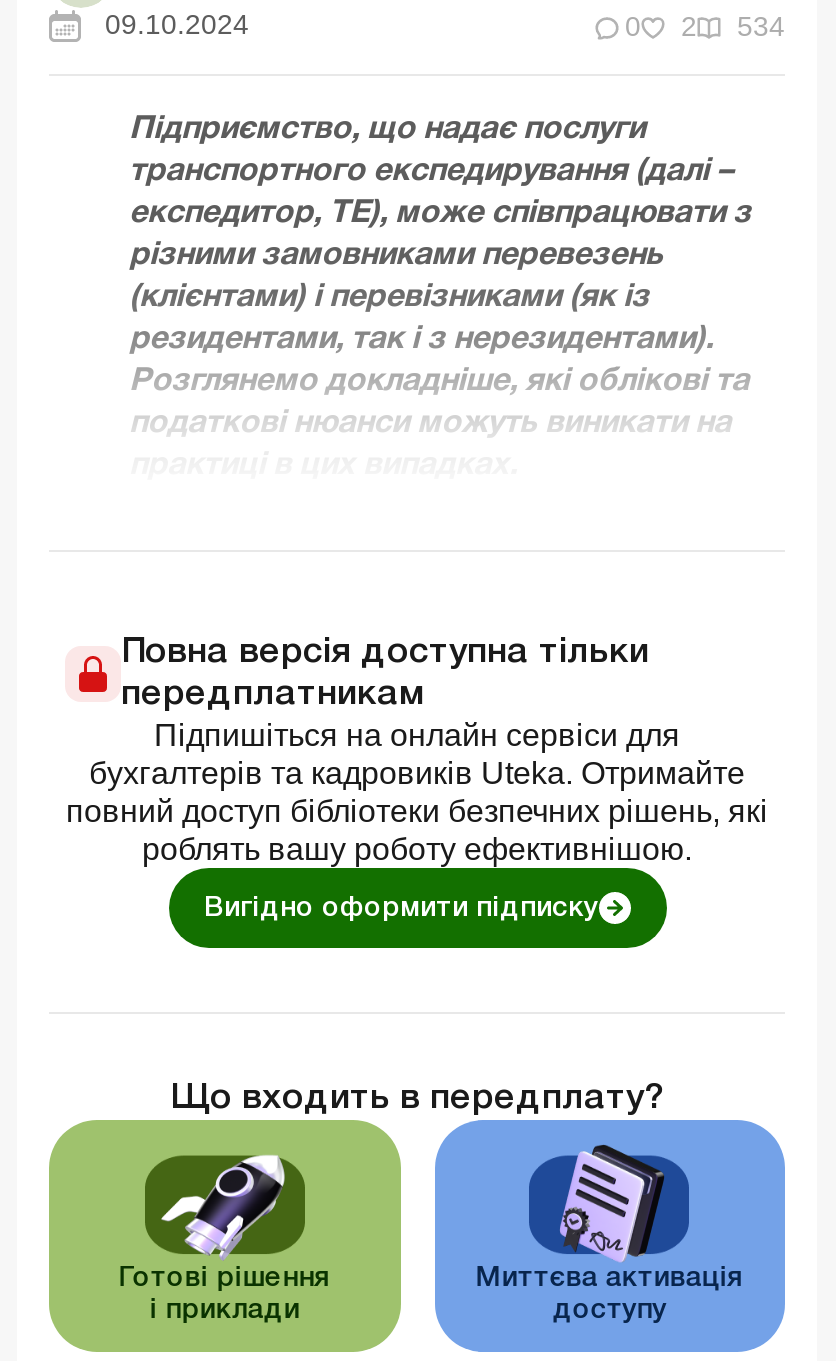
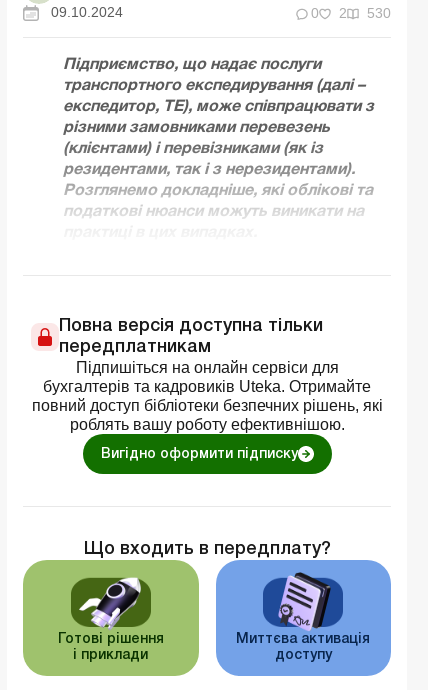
[737,9,785,41] 534 -> [367,5,391,21] 530

